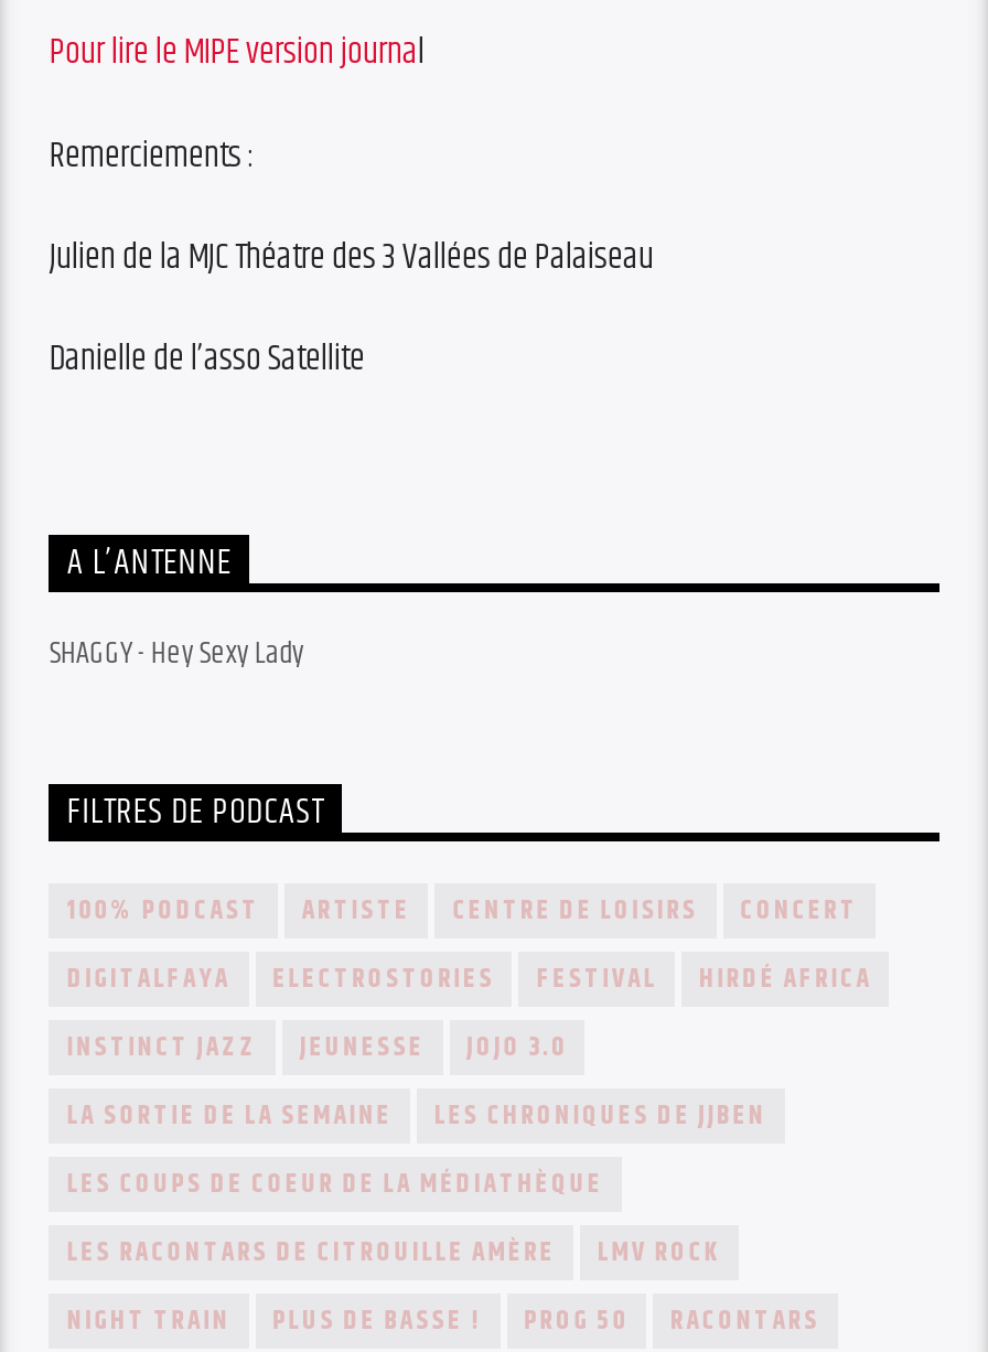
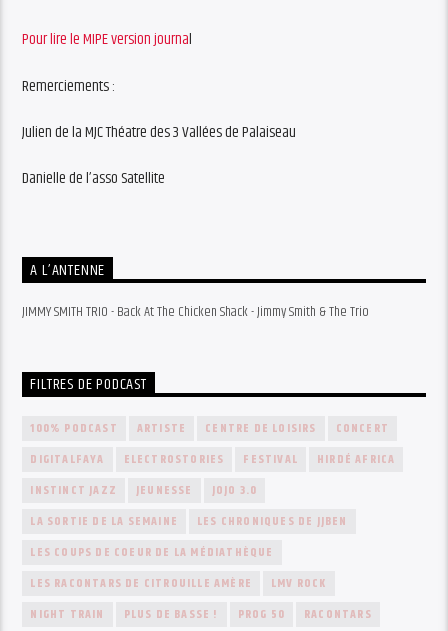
[49,629,303,678] SHAGGY - Hey Sexy Lady -> [22,301,369,323] JIMMY SMITH TRIO - Back At The Chicken Shack - Jimmy Smith & The Trio

